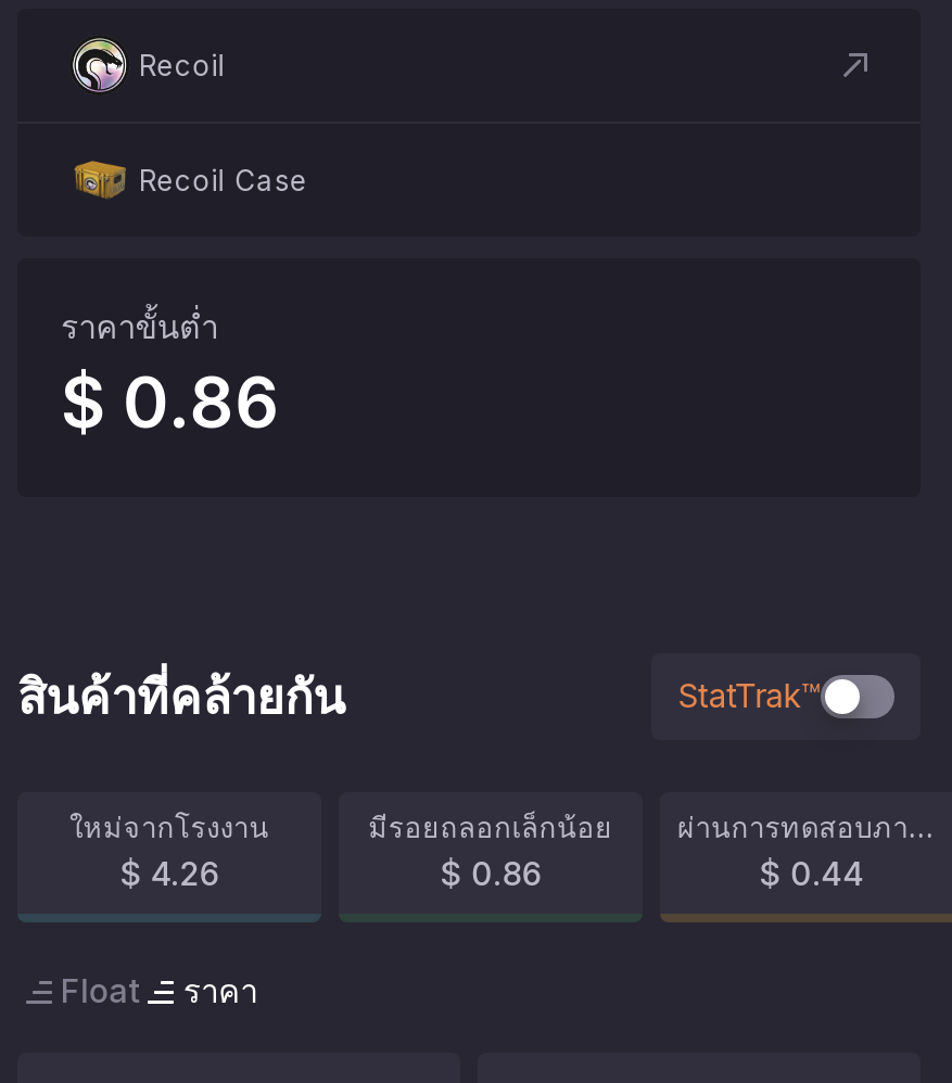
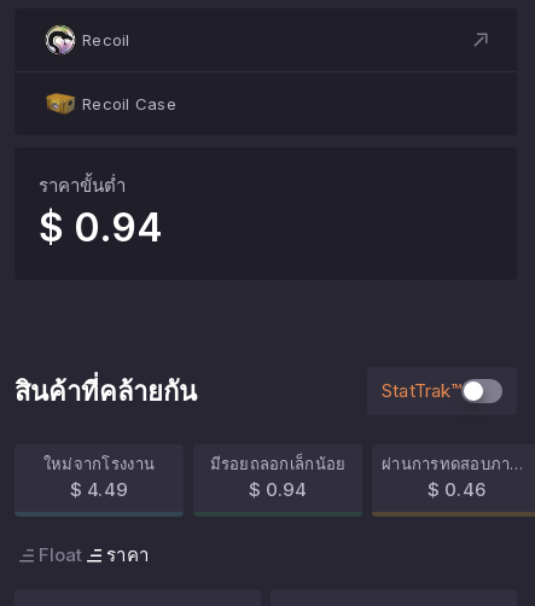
[61,360,280,445] $ 0.86 -> [39,204,163,251] $ 0.94
[120,853,219,894] $ 4.26 -> [70,478,128,501] $ 4.49
[440,853,541,894] $ 0.86 -> [249,478,307,501] $ 0.94
[759,853,865,894] $ 0.44 -> [428,478,485,501] $ 0.46

